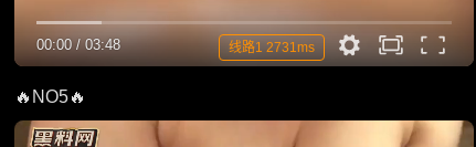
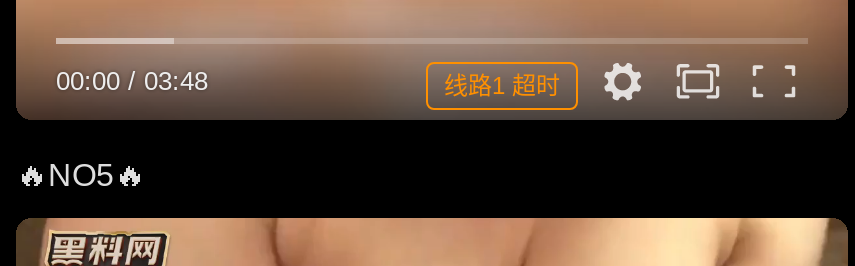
[229,39,315,55] 线路1 2731ms -> [444,71,560,99] 线路1 超时

